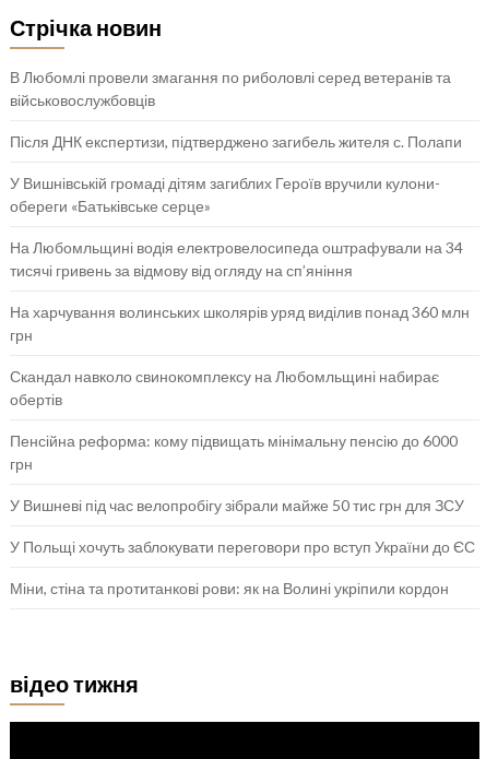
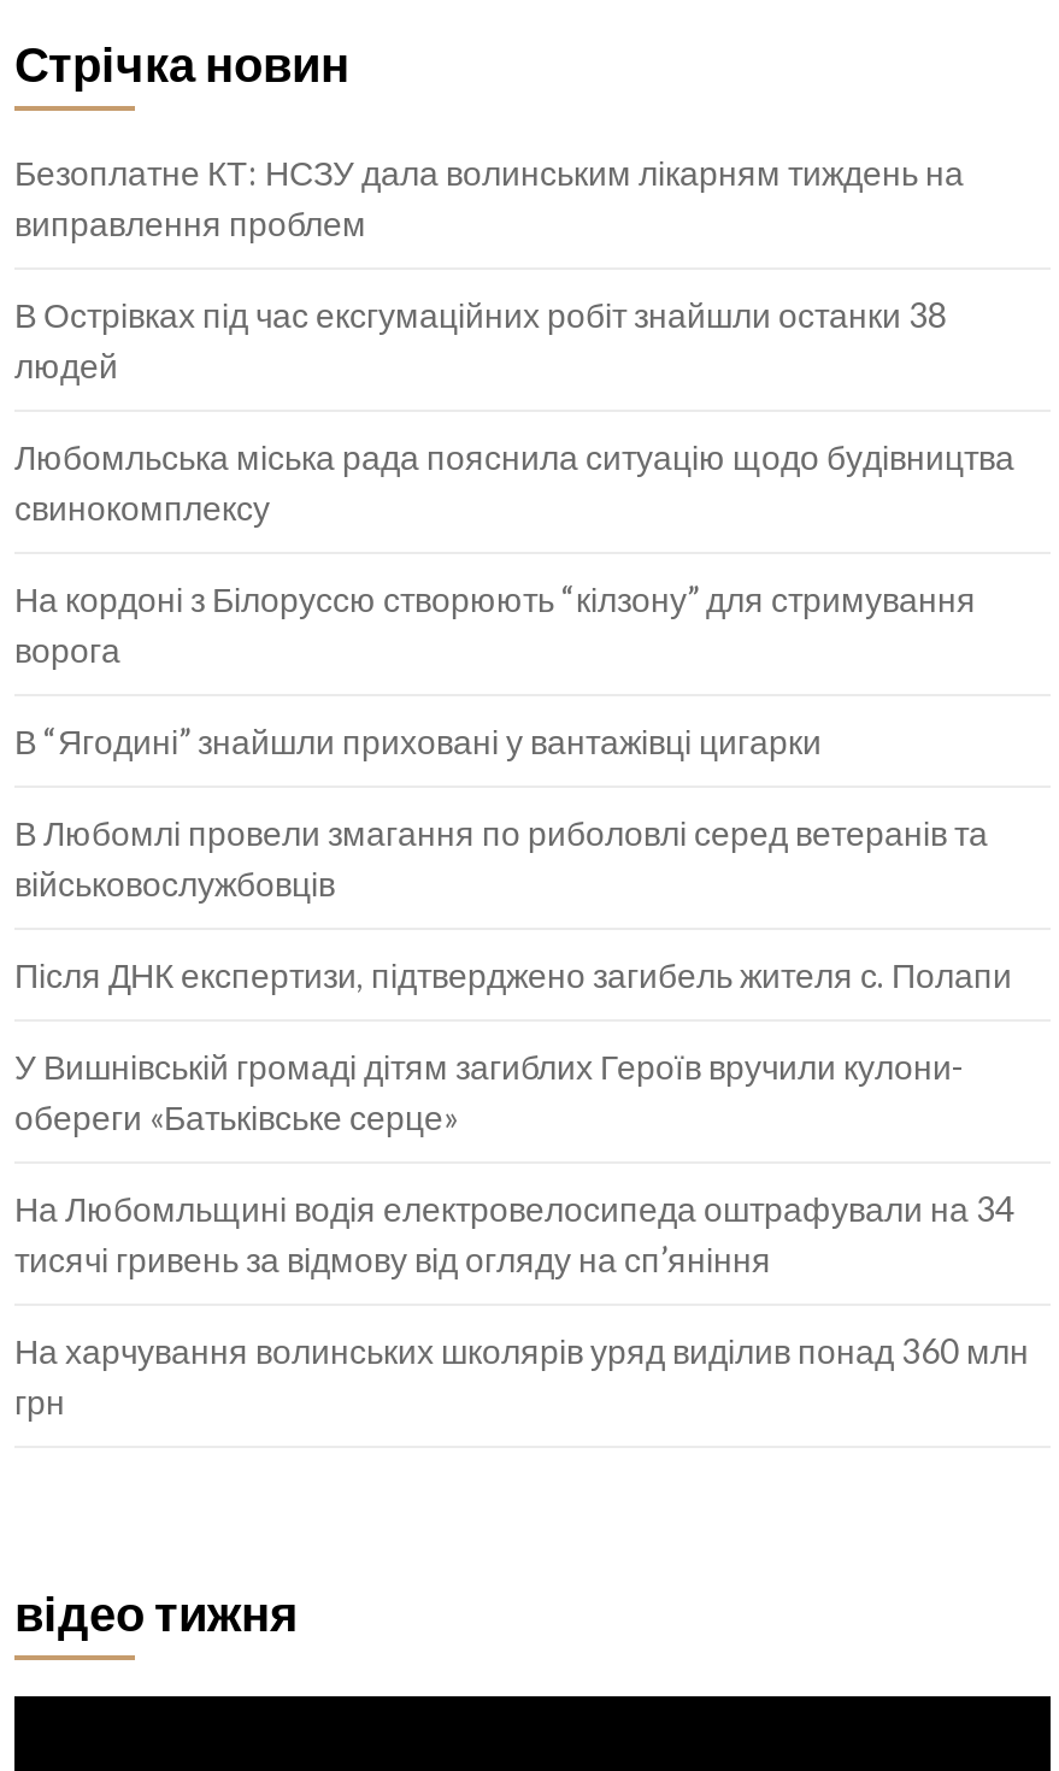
none -> [14,151,1014,761] Безоплатне КТ: НСЗУ дала волинським лікарням тиждень на | виправлення проблем | В Острівках під час ексгумаційних робіт знайшли останки 38 | людей | Любомльська міська рада пояснила ситуацію щодо будівництва | свинокомплексу | На кордоні з Білоруссю створюють “кілзону” для стримування | ворога | В “Ягодині” знайшли приховані у вантажівці цигарки
moved [10,67,470,344] -> [14,812,1029,1421]: В Любомлі провели змагання по риболовлі серед ветеранів та | військовослужбовців | Після ДНК експертизи, підтверджено загибель жителя с. Полапи | ... | На харчування волинських школярів уряд виділив понад 360 млн | грн
[10,367,475,597] Скандал навколо свинокомплексу на Любомльщині набирає | обертів | Пенсійна реформа: кому підвищать мінімальну пенсію до 6000 | грн | У Вишневі під час велопробігу зібрали майже 50 тис грн для ЗСУ | У Польщі хочуть заблокувати переговори про вступ України до ЄС | Міни, стіна та протитанкові рови: як на Волині укріпили кордон -> none

